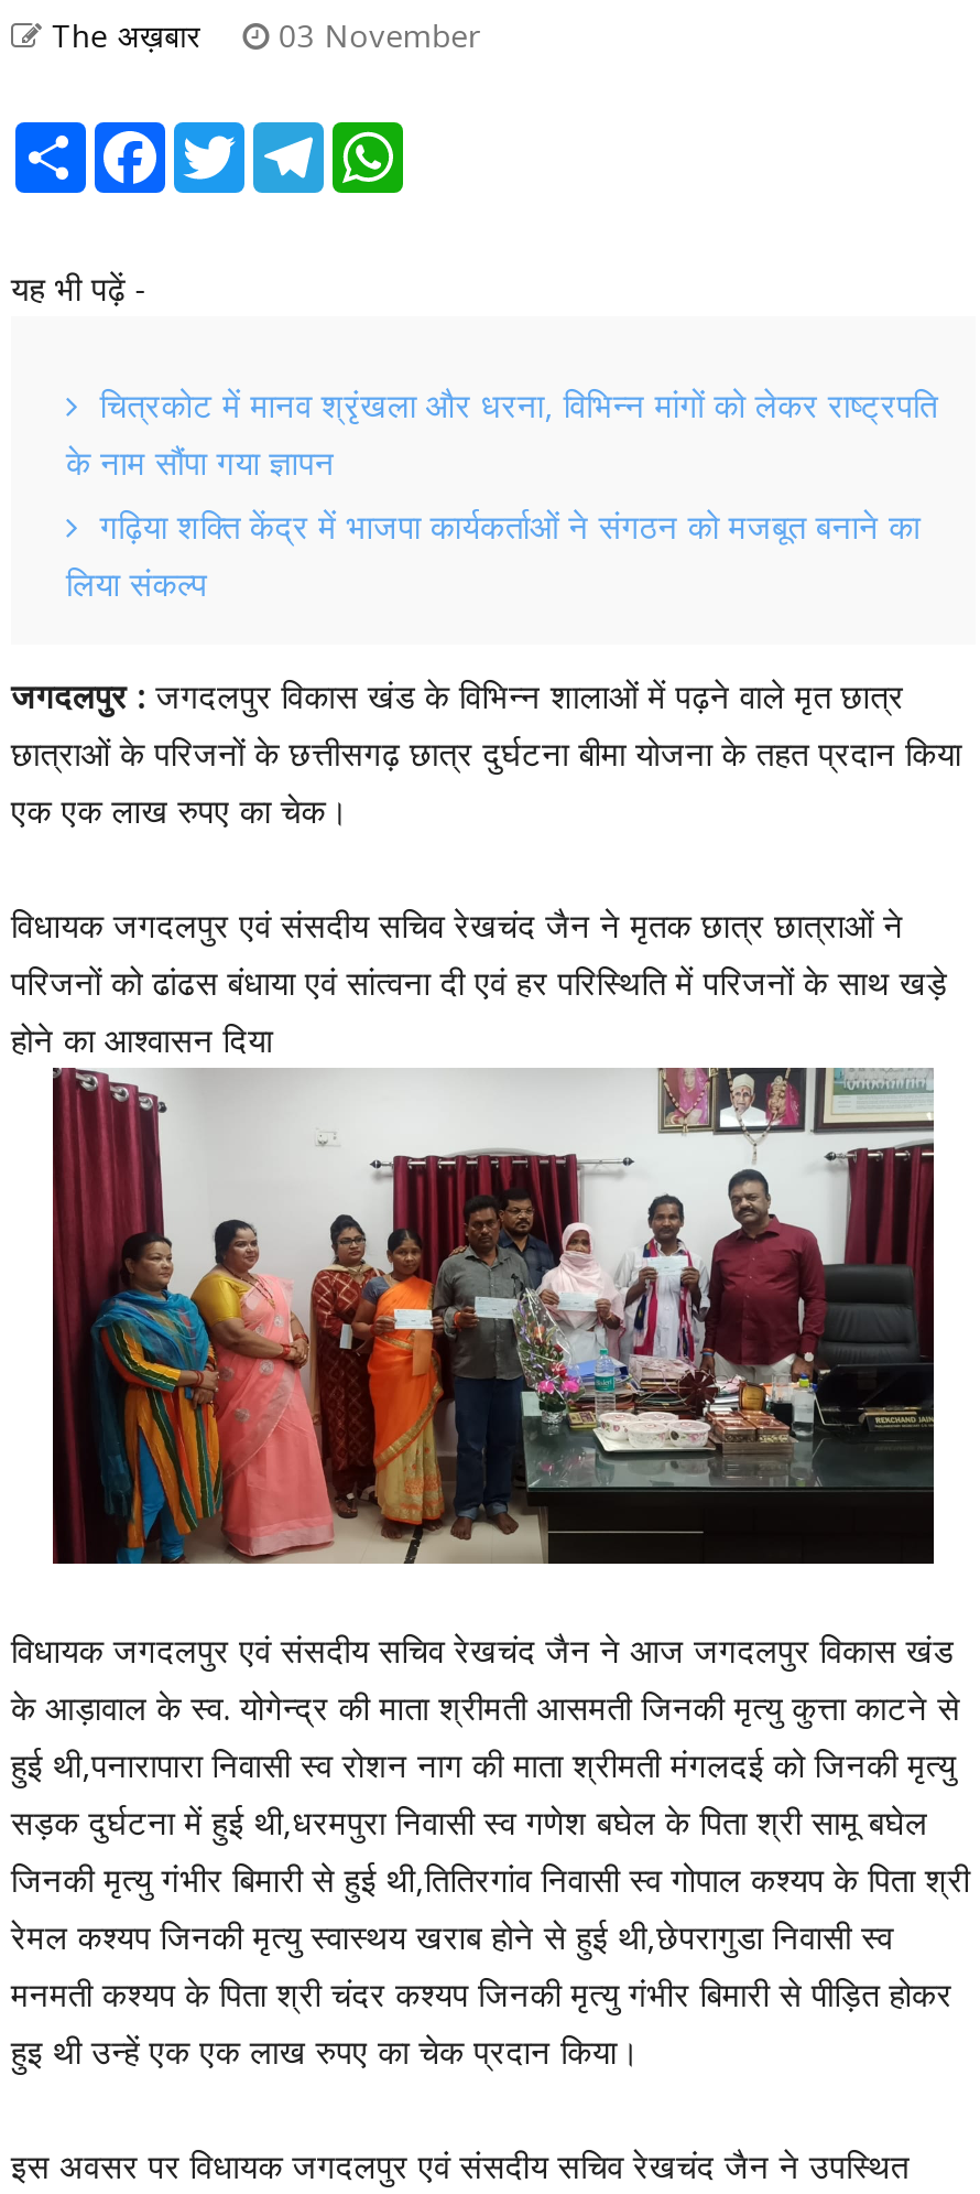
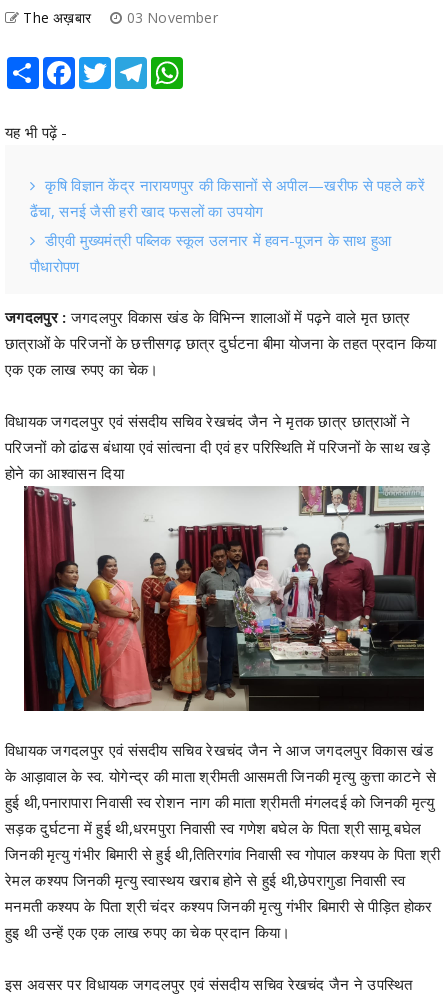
[66,382,938,605] चित्रकोट में मानव श्रृंखला और धरना, विभिन्न मांगों को लेकर राष्ट्रपति | के नाम सौंपा गया ज्ञापन | गढ़िया शक्ति केंद्र में भाजपा कार्यकर्ताओं ने संगठन को मजबूत बनाने का | लिया संकल्प -> [30,175,425,276] कृषि विज्ञान केंद्र नारायणपुर की किसानों से अपील—खरीफ से पहले करें | ढैंचा, सनई जैसी हरी खाद फसलों का उपयोग | डीएवी मुख्यमंत्री पब्लिक स्कूल उलनार में हवन-पूजन के साथ हुआ | पौधारोपण

